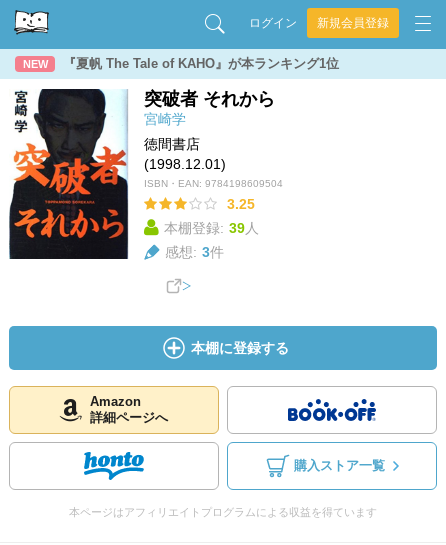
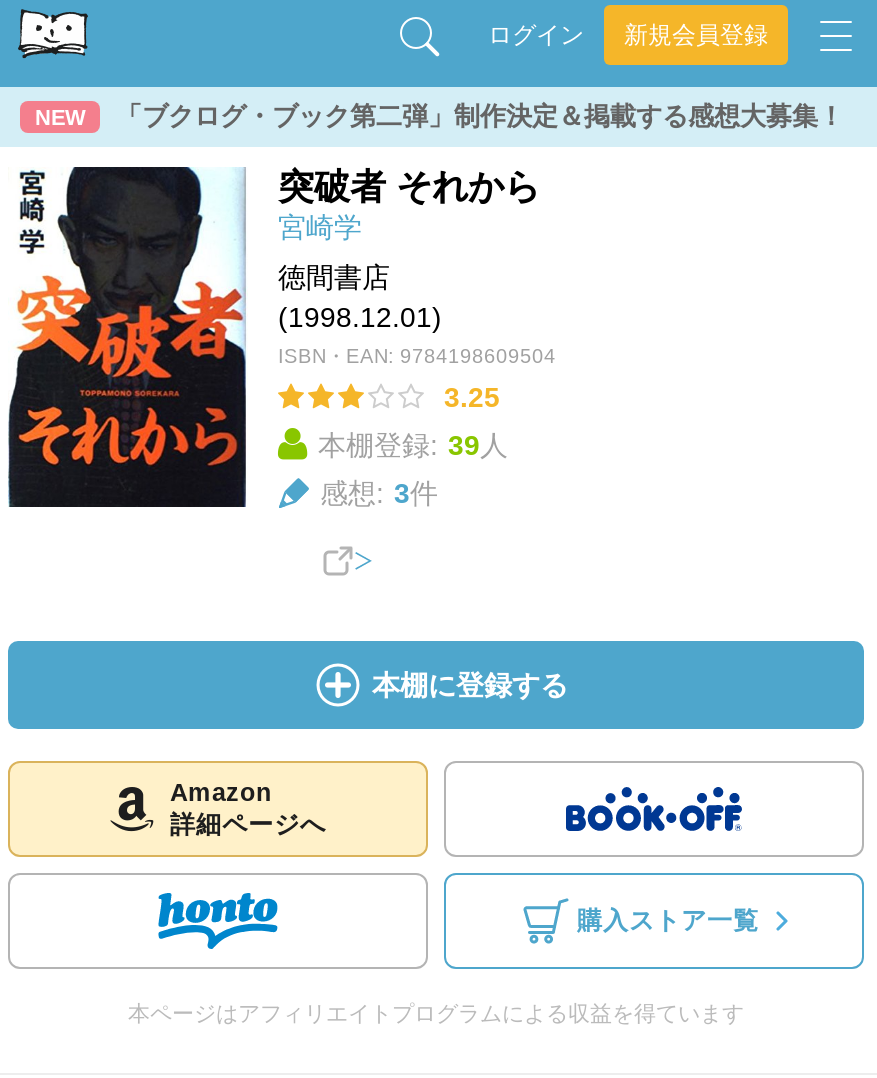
[63,56,339,71] 『夏帆 The Tale of KAHO』が本ランキング1位 -> [116,101,844,131] 「ブクログ・ブック第二弾」制作決定＆掲載する感想大募集！

